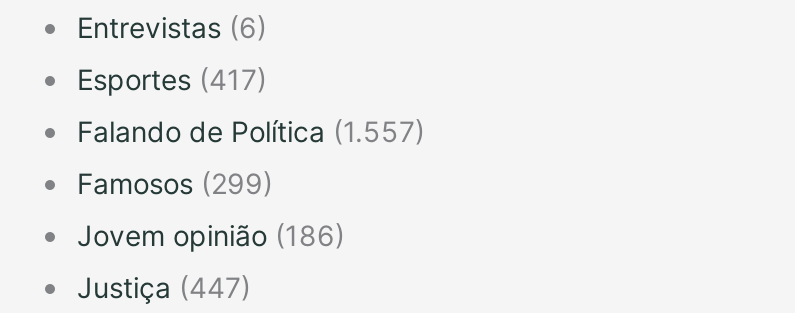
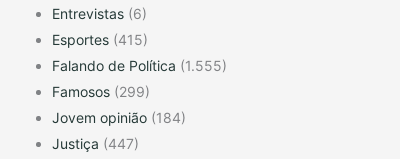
[77,62,267,96] Esportes (417) -> [52,31,148,48] Esportes (415)
[77,114,425,148] Falando de Política (1.557) -> [52,57,227,74] Falando de Política (1.555)
[77,218,345,252] Jovem opinião (186) -> [52,109,186,126] Jovem opinião (184)

